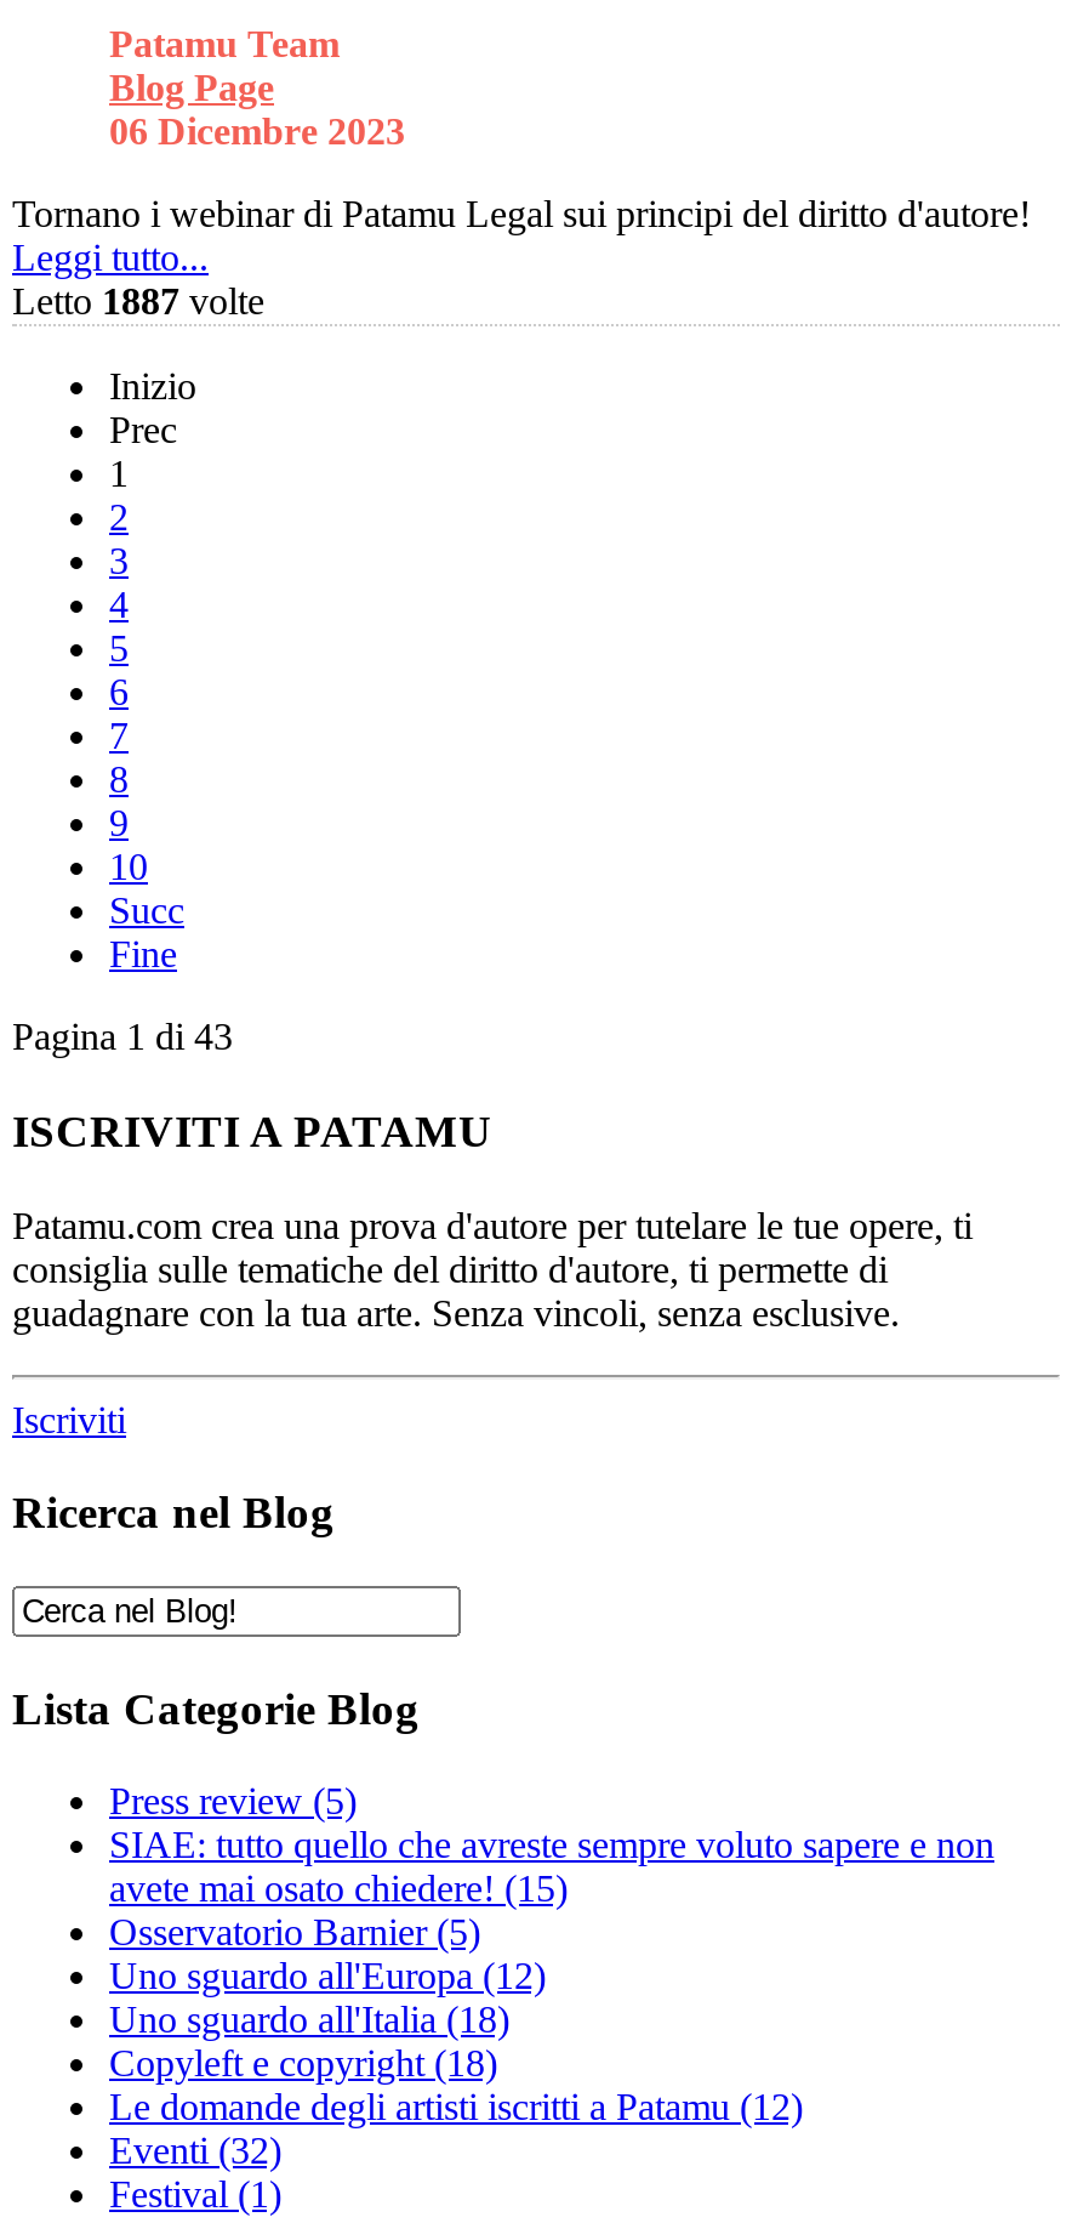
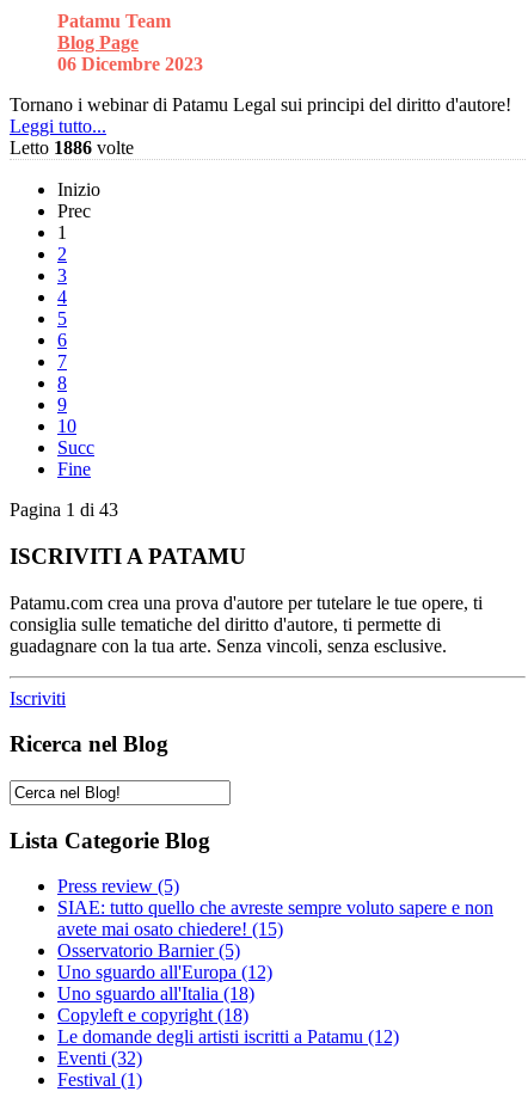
[12,281,264,322] Letto 1887 volte -> [10,138,134,158] Letto 1886 volte

